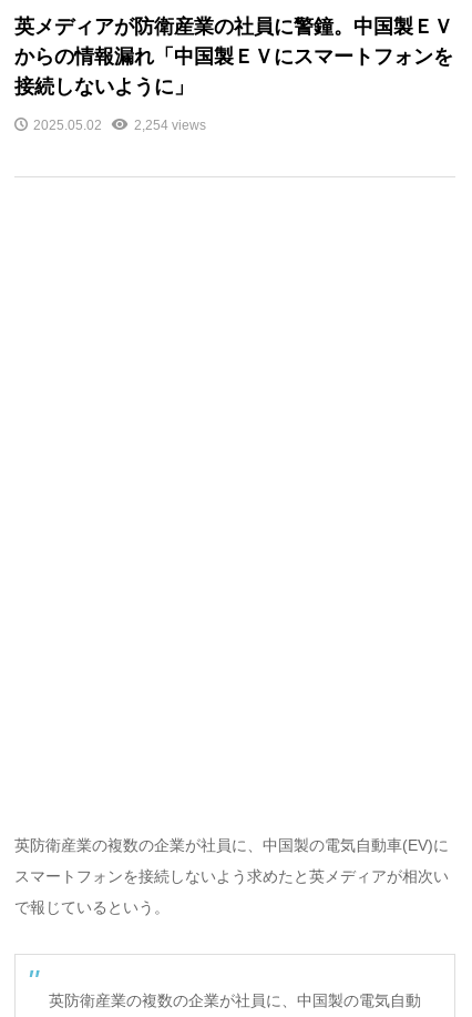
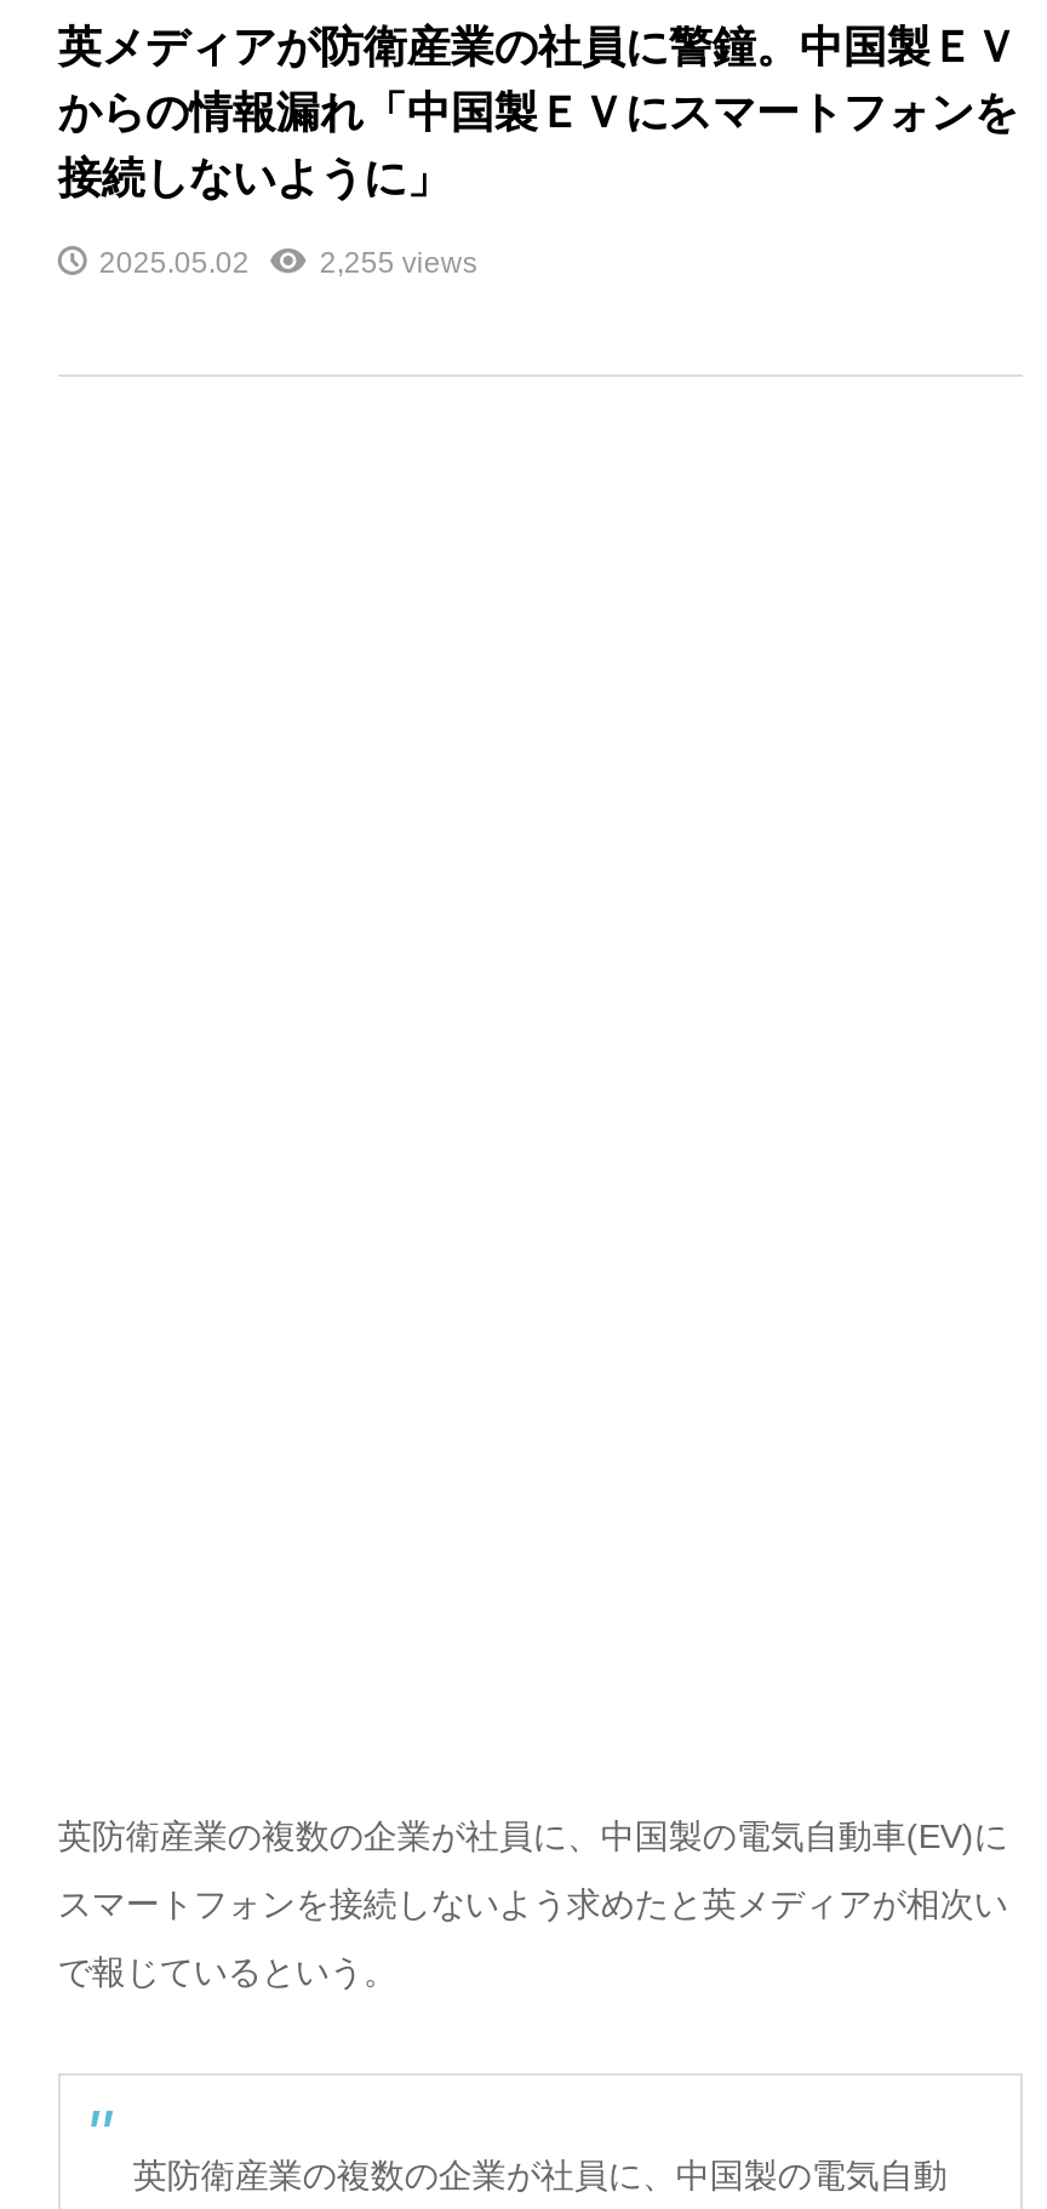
[134,118,206,133] 2,254 views -> [320,246,477,280] 2,255 views

